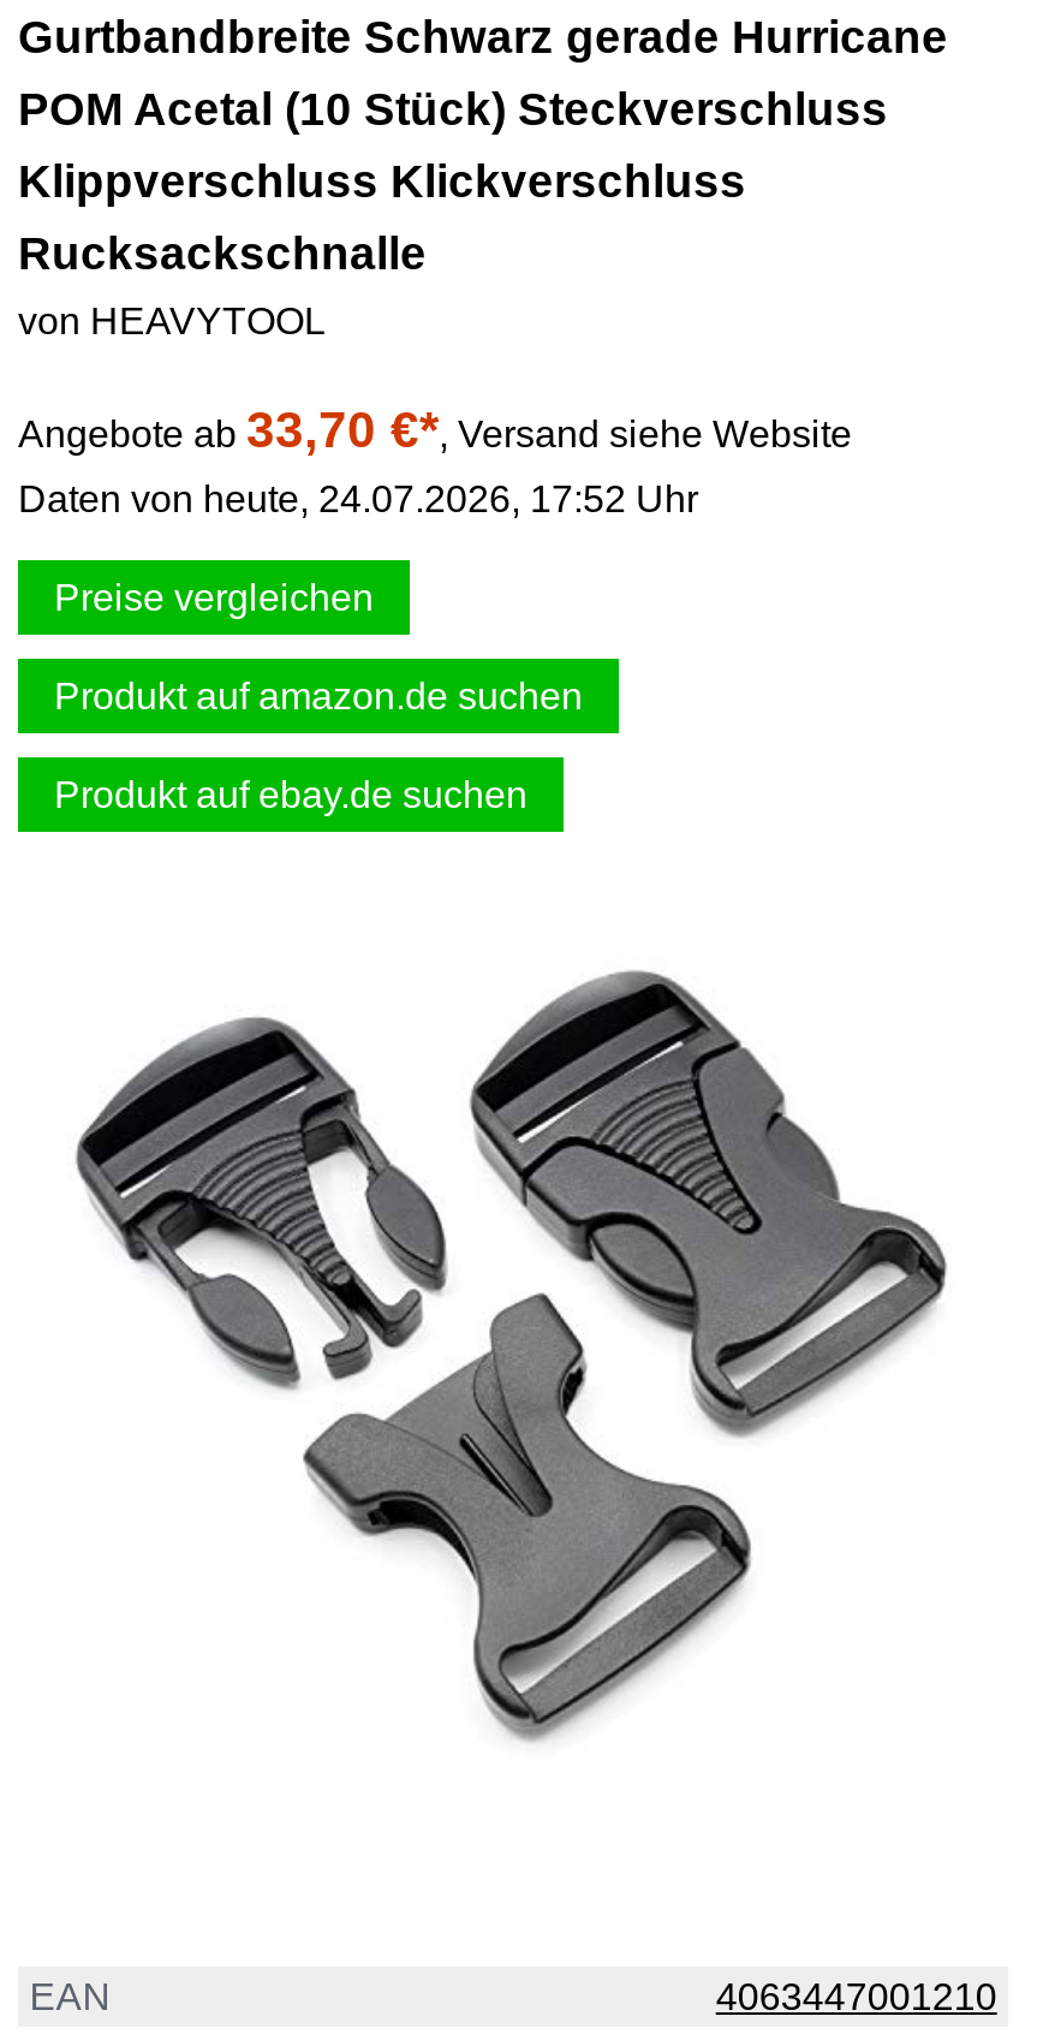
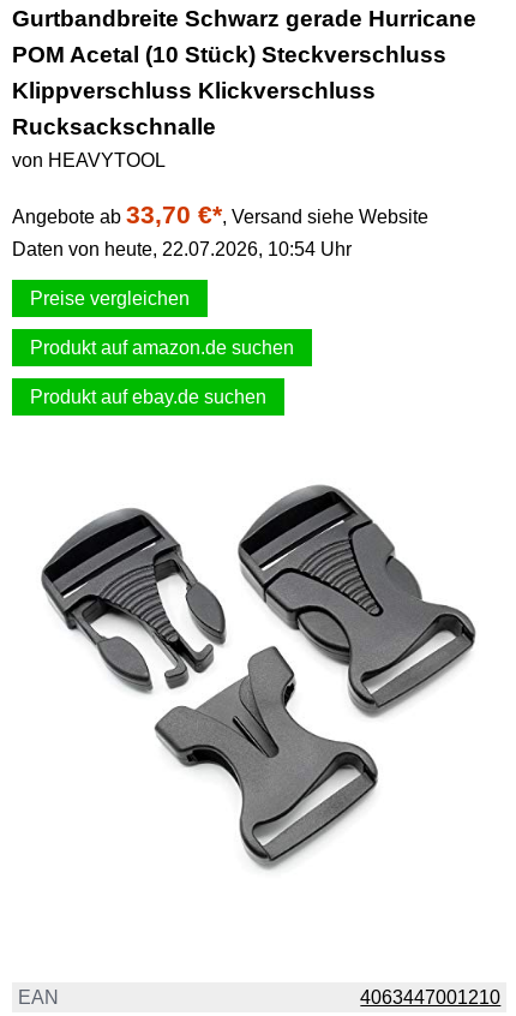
[18,479,698,520] Daten von heute, 24.07.2026, 17:52 Uhr -> [12,239,352,260] Daten von heute, 22.07.2026, 10:54 Uhr

